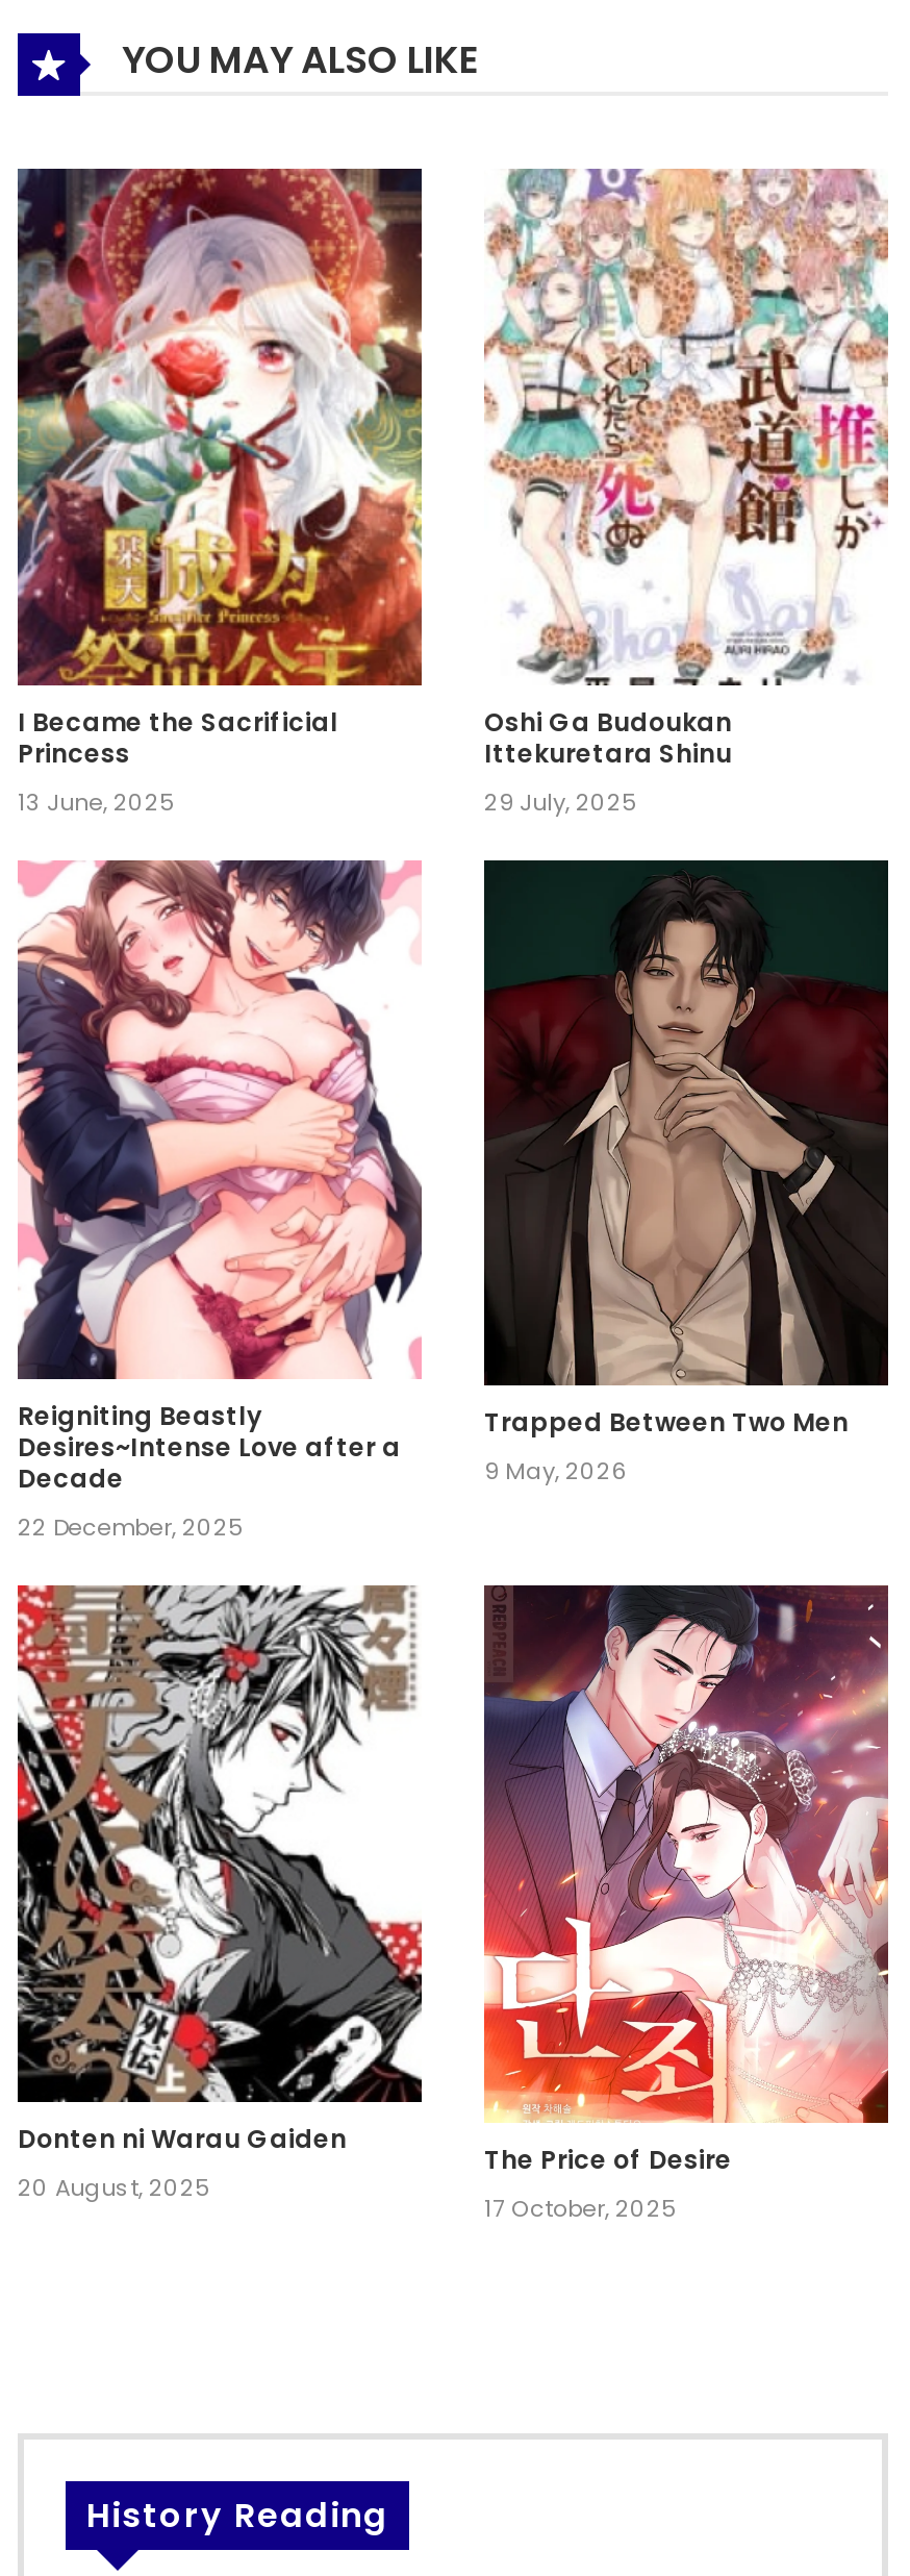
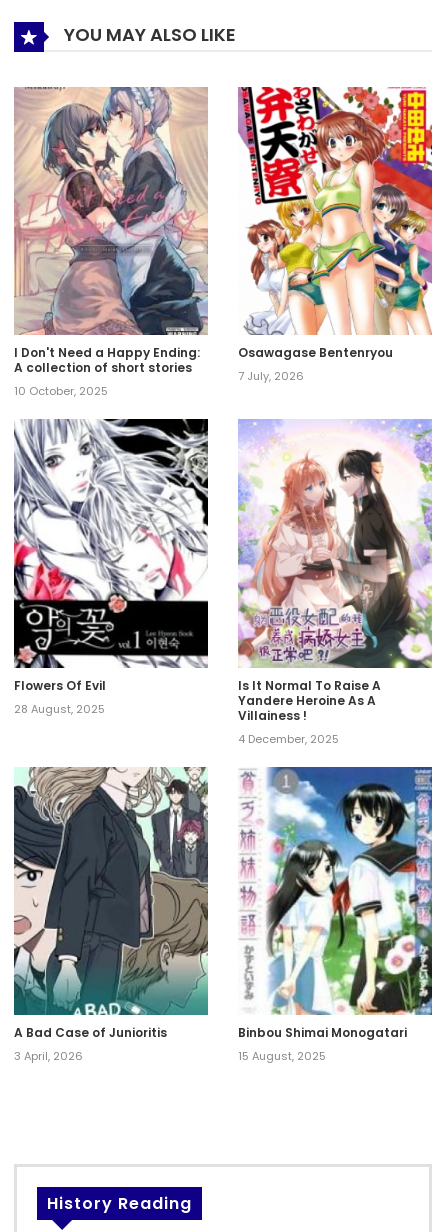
[16,167,424,819] [image] | I Became the Sacrificial | Princess | 13 June, 2025 -> [14,87,208,399] [image] | I Don't Need a Happy Ending: | A collection of short stories | 10 October, 2025
[482,167,890,819] [image] | Oshi Ga Budoukan | Ittekuretara Shinu | 29 July, 2025 -> [237,86,433,384] [image] | Osawagase Bentenryou | 7 July, 2026
[18,858,424,1543] [image] | Reigniting Beastly | Desires~Intense Love after a | Decade | 22 December, 2025 -> [13,418,209,717] [image] | Flowers Of Evil | 28 August, 2025
[482,858,890,1488] [image] | Trapped Between Two Men | 9 May, 2026 -> [237,419,433,747] [image] | Is It Normal To Raise A | Yandere Heroine As A | Villainess ! | 4 December, 2025
[16,1583,424,2204] [image] | Donten ni Warau Gaiden | 20 August, 2025 -> [13,767,209,1064] [image] | A Bad Case of Junioritis | 3 April, 2026
[482,1583,890,2226] [image] | The Price of Desire | 17 October, 2025 -> [238,766,433,1064] [image] | Binbou Shimai Monogatari | 15 August, 2025

